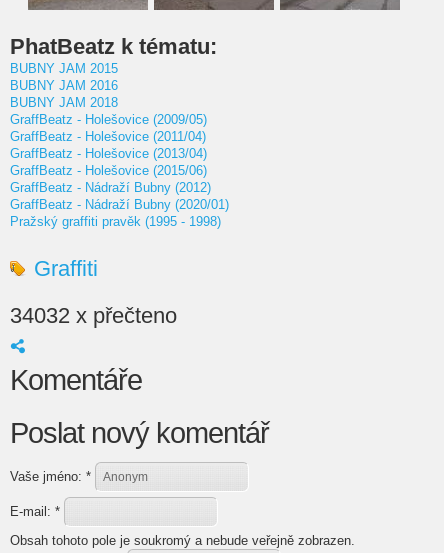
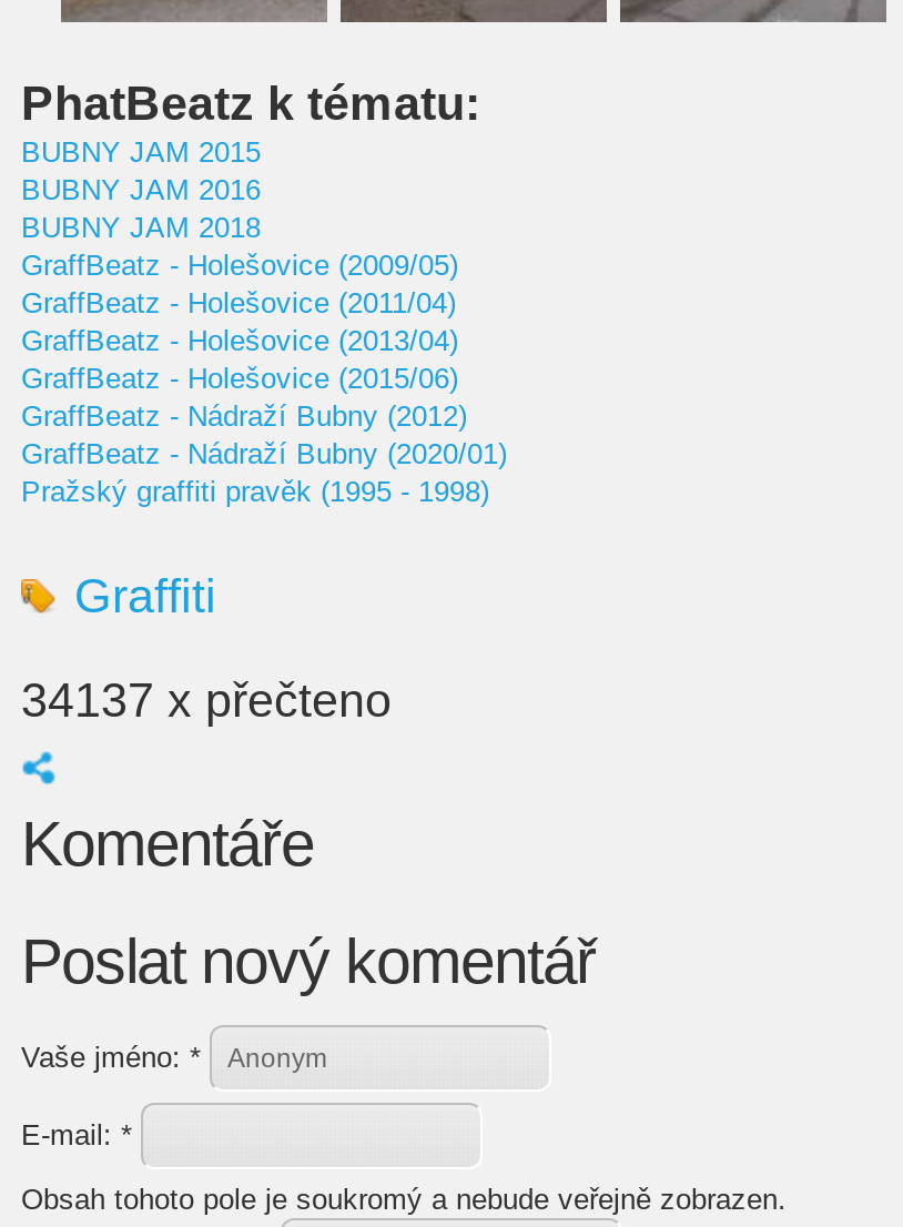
[10,303,177,328] 34032 x přečteno -> [21,672,392,728] 34137 x přečteno

